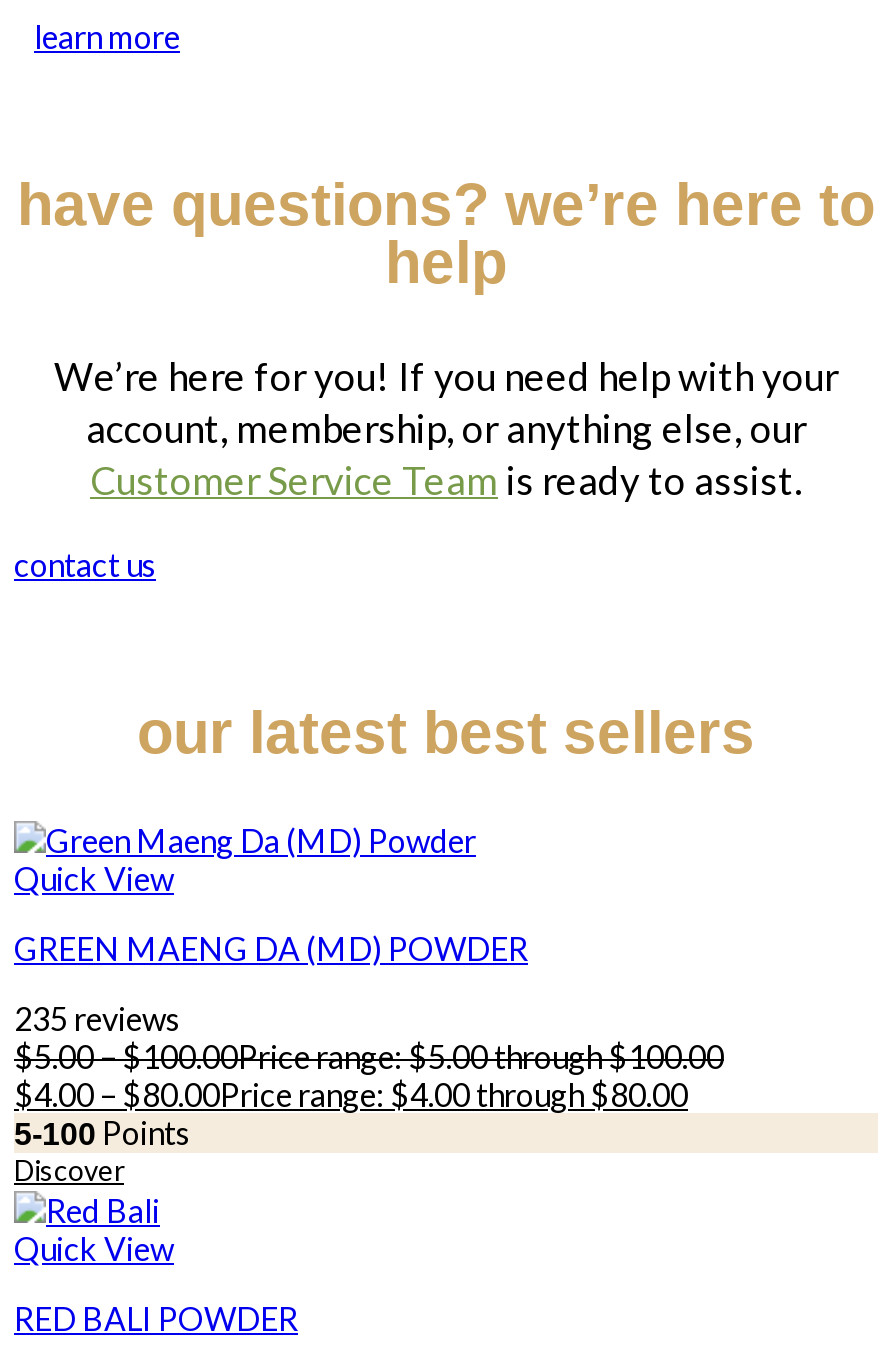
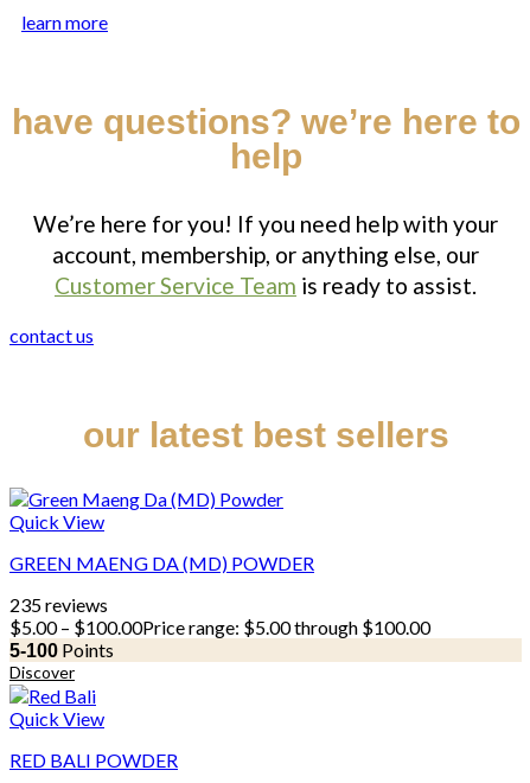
[14,1074,688,1112] $4.00 – $80.00Price range: $4.00 through $80.00 -> none

